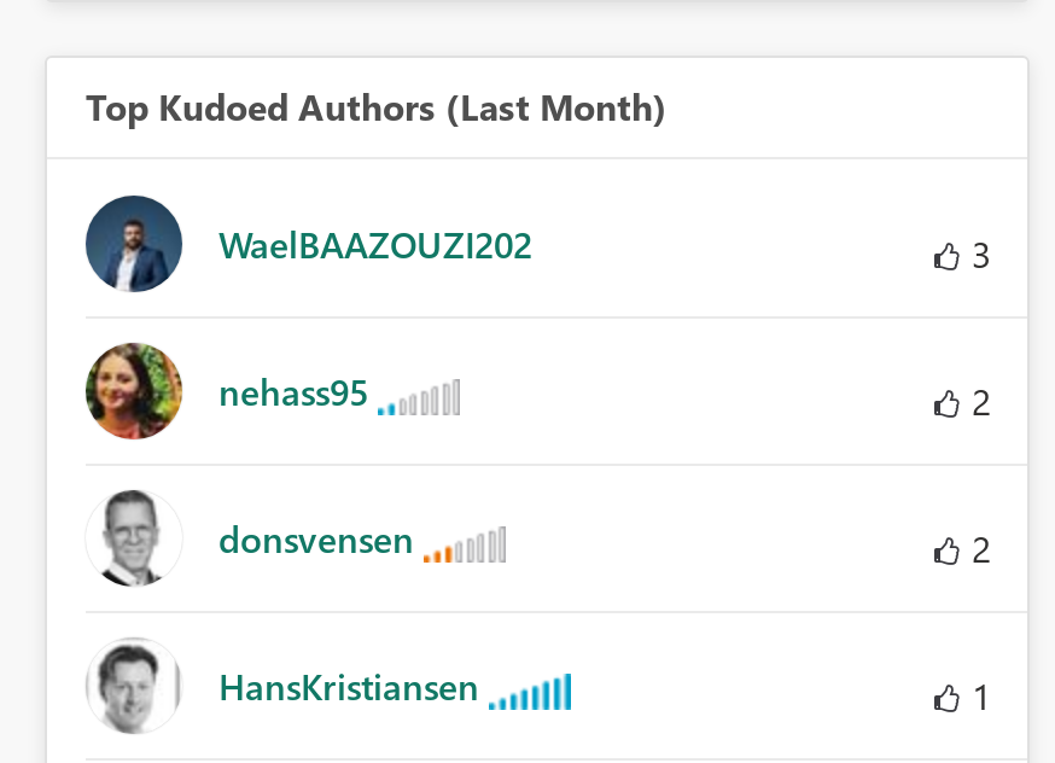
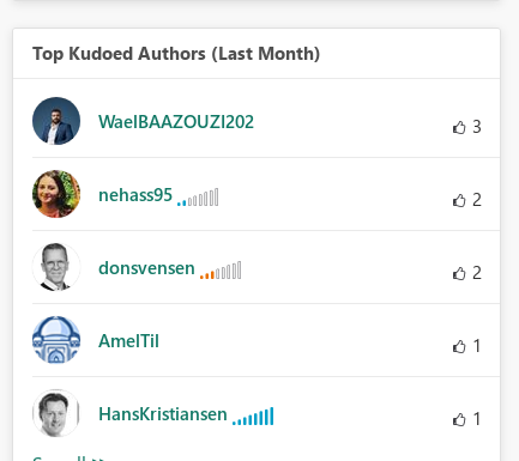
none -> [31,316,482,364] [image] | AmelTil | 1

